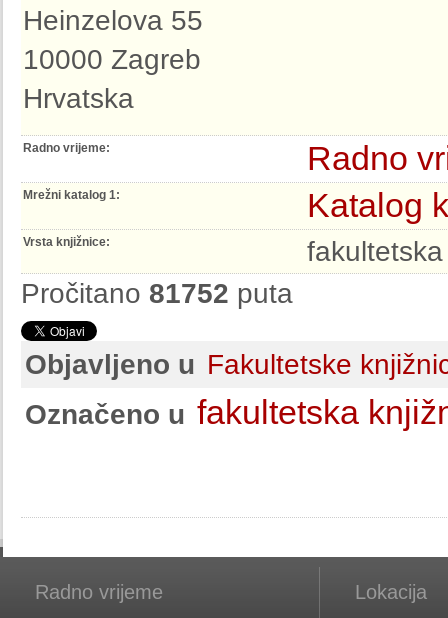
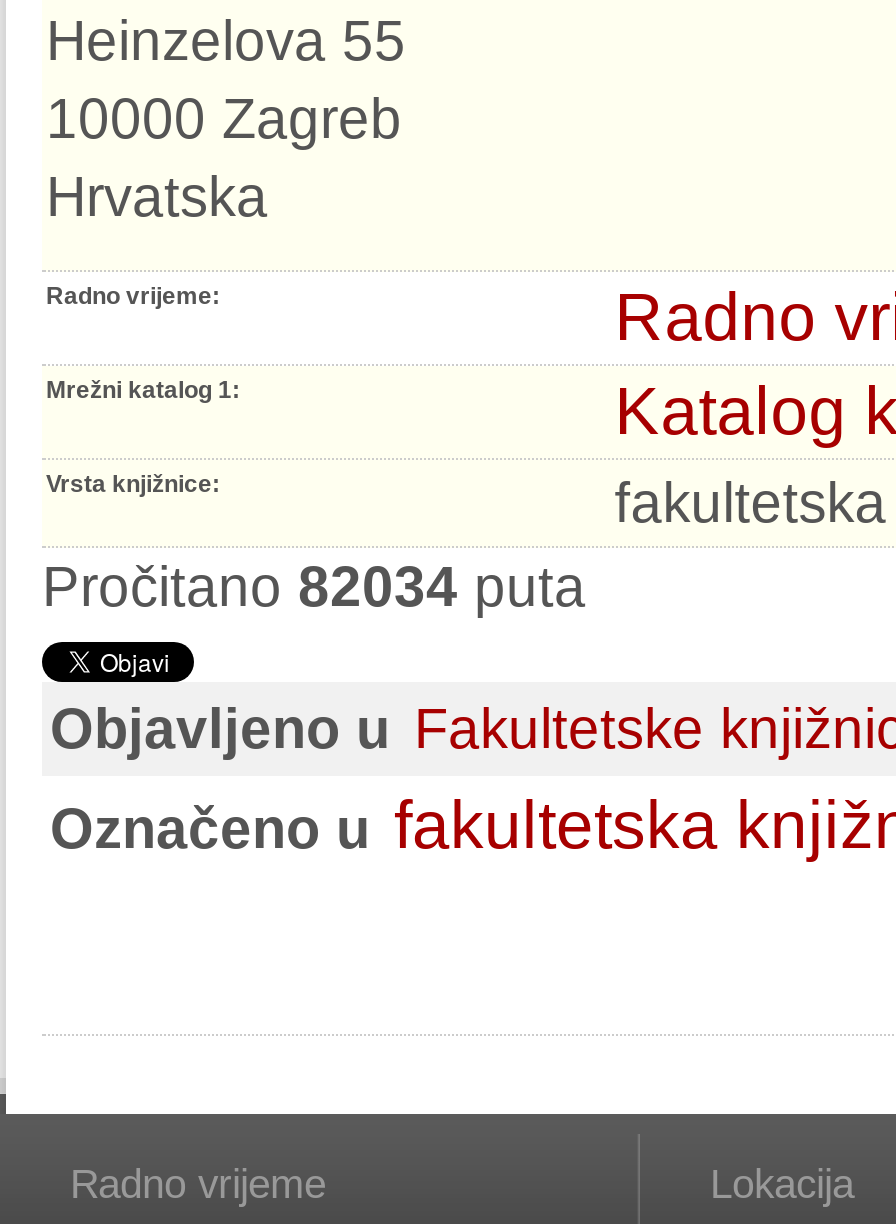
[21,278,293,309] Pročitano 81752 puta -> [42,556,586,618] Pročitano 82034 puta

